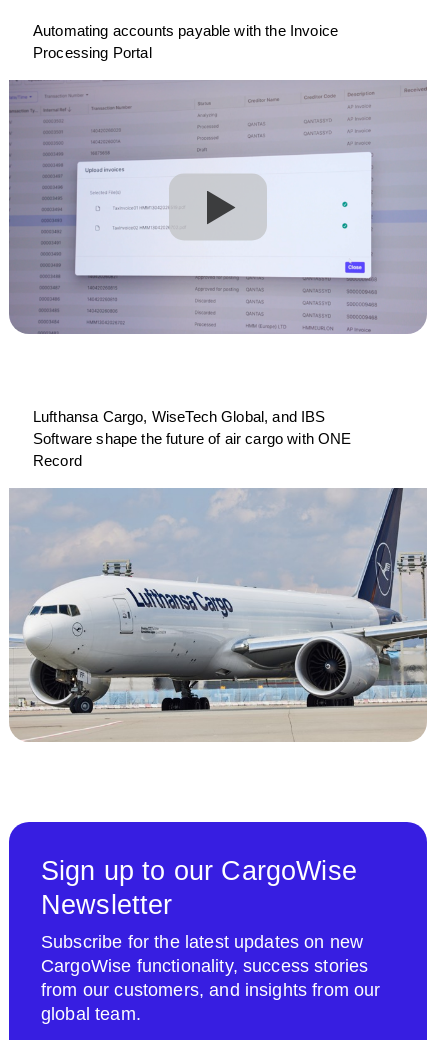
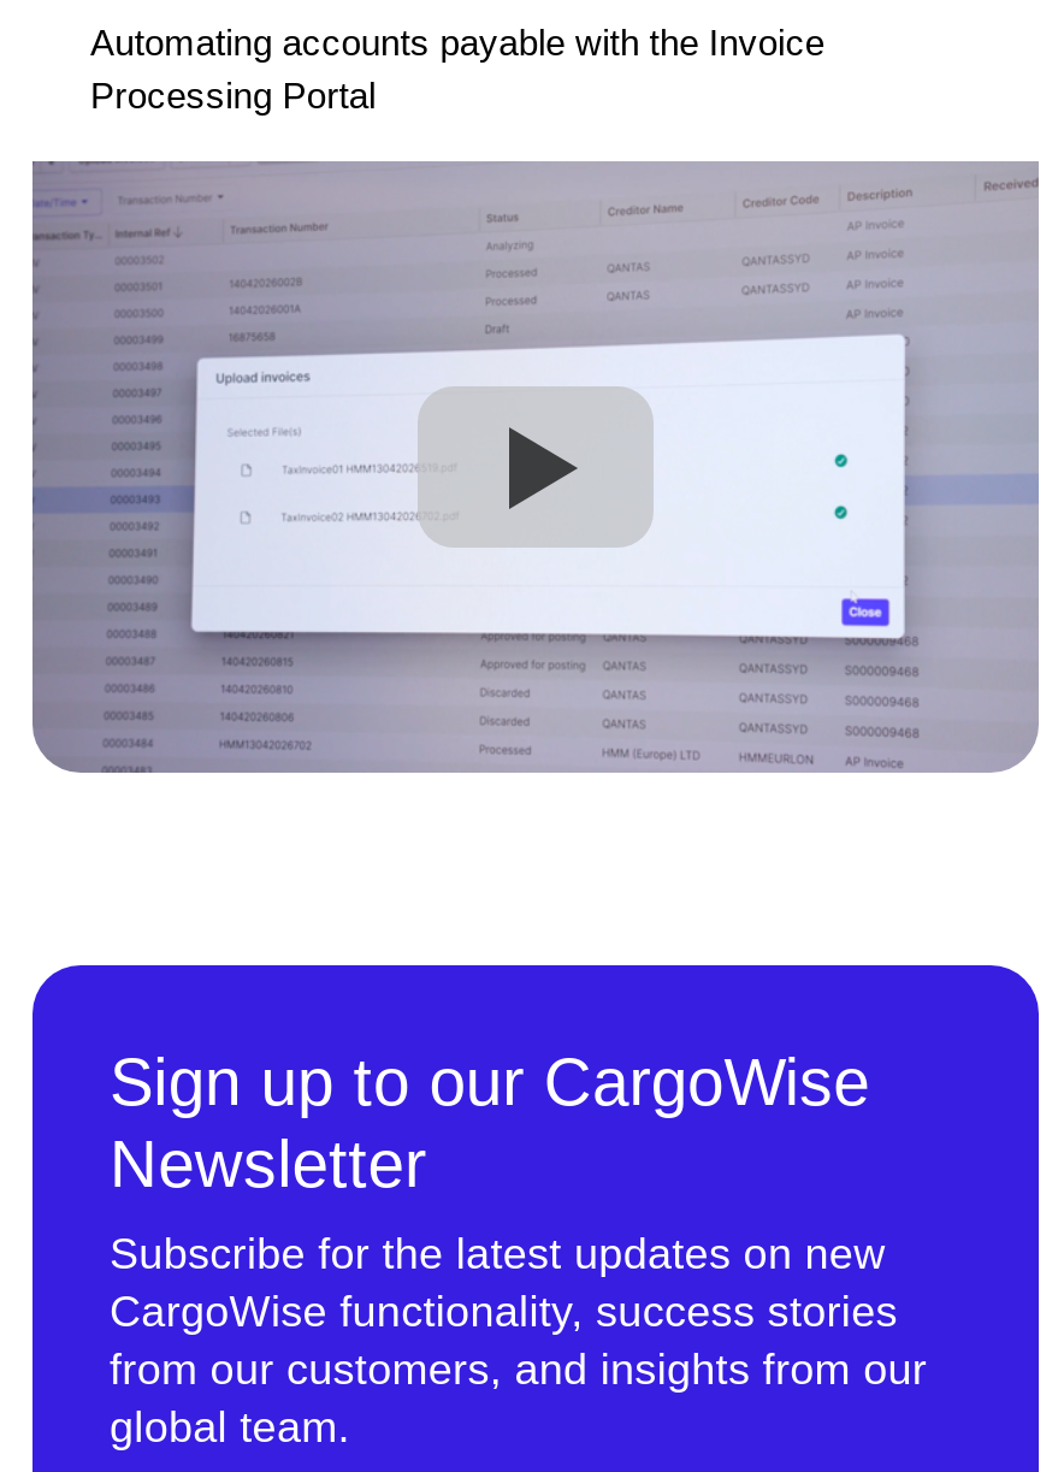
[33,408,351,469] Lufthansa Cargo, WiseTech Global, and IBS | Software shape the future of air cargo with ONE | Record -> none
[9,488,427,742] [image] -> none

